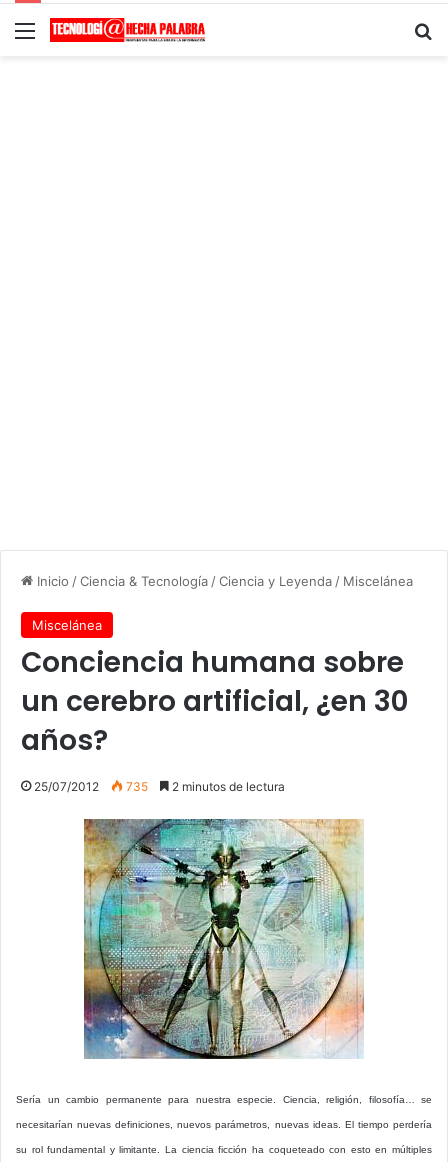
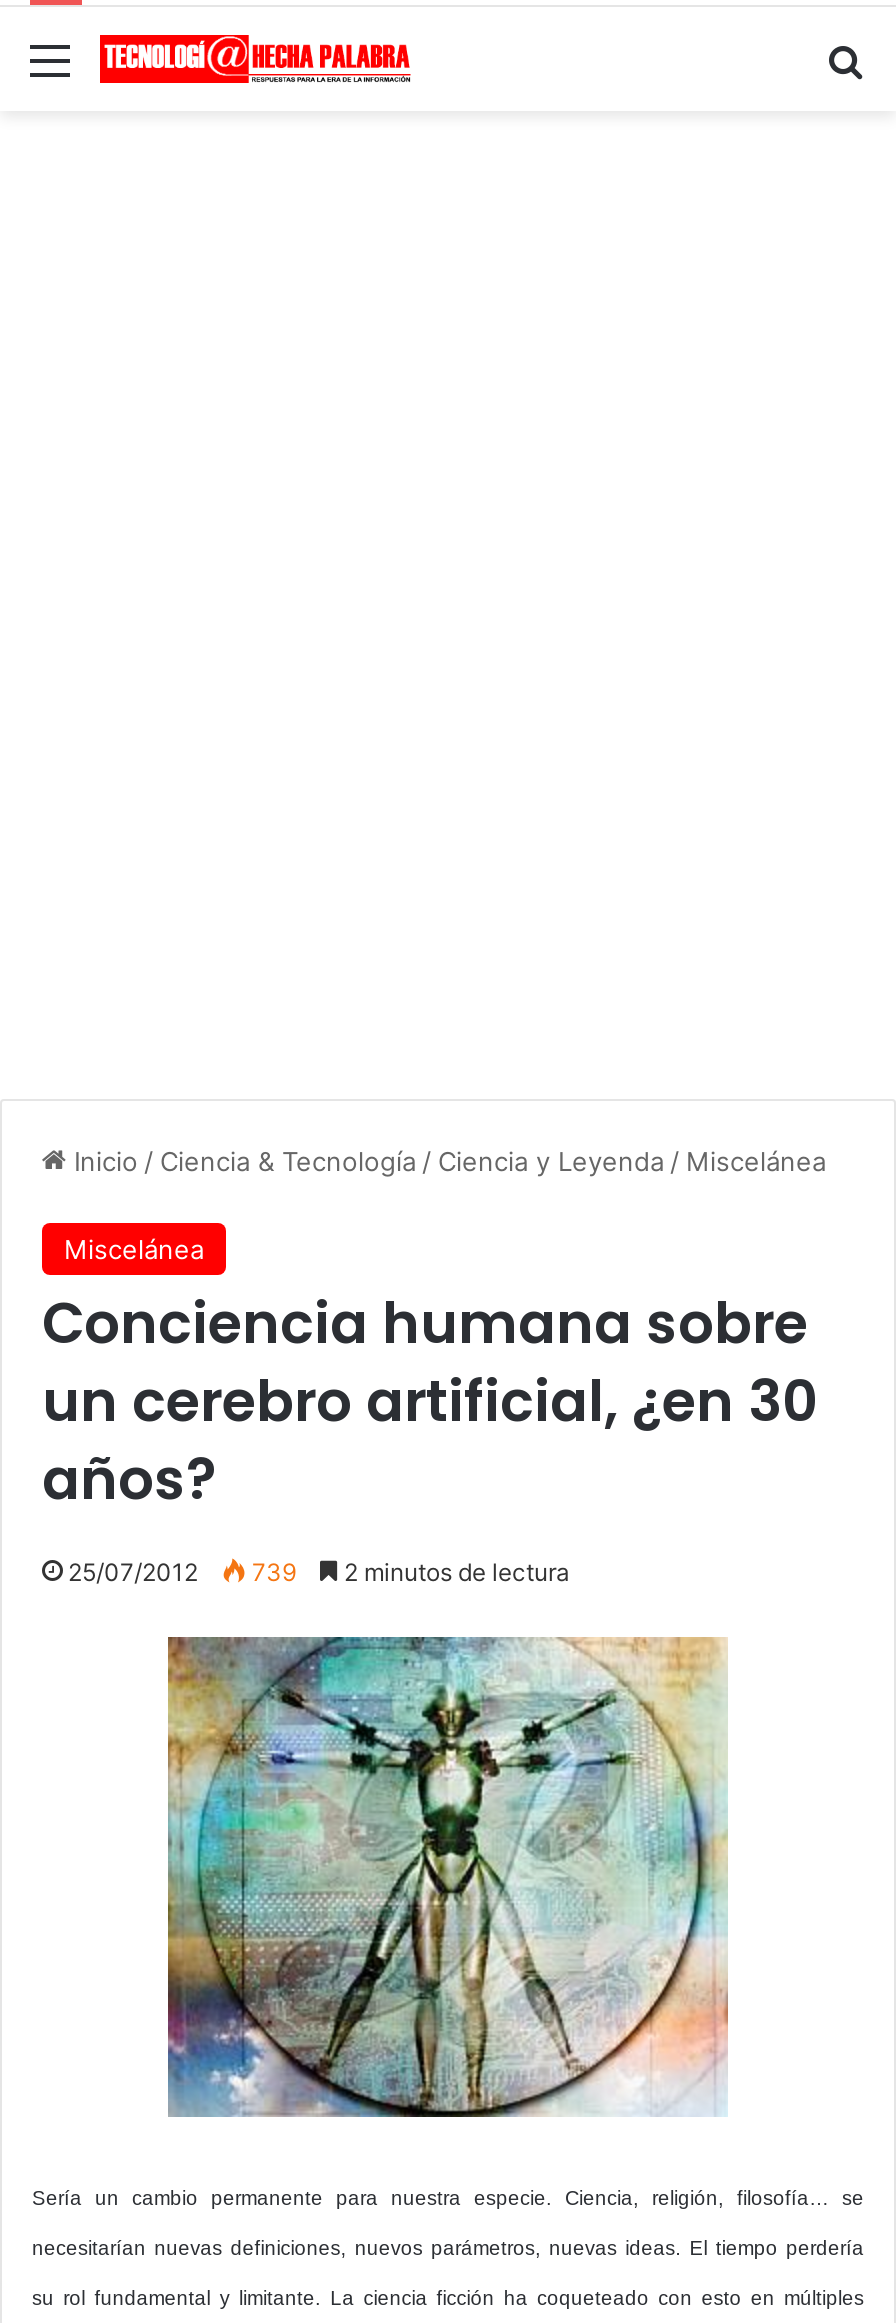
[34,779,285,794] 25/07/2012 735 2 minutos de lectura -> [68,1557,570,1587] 25/07/2012 739 2 minutos de lectura

